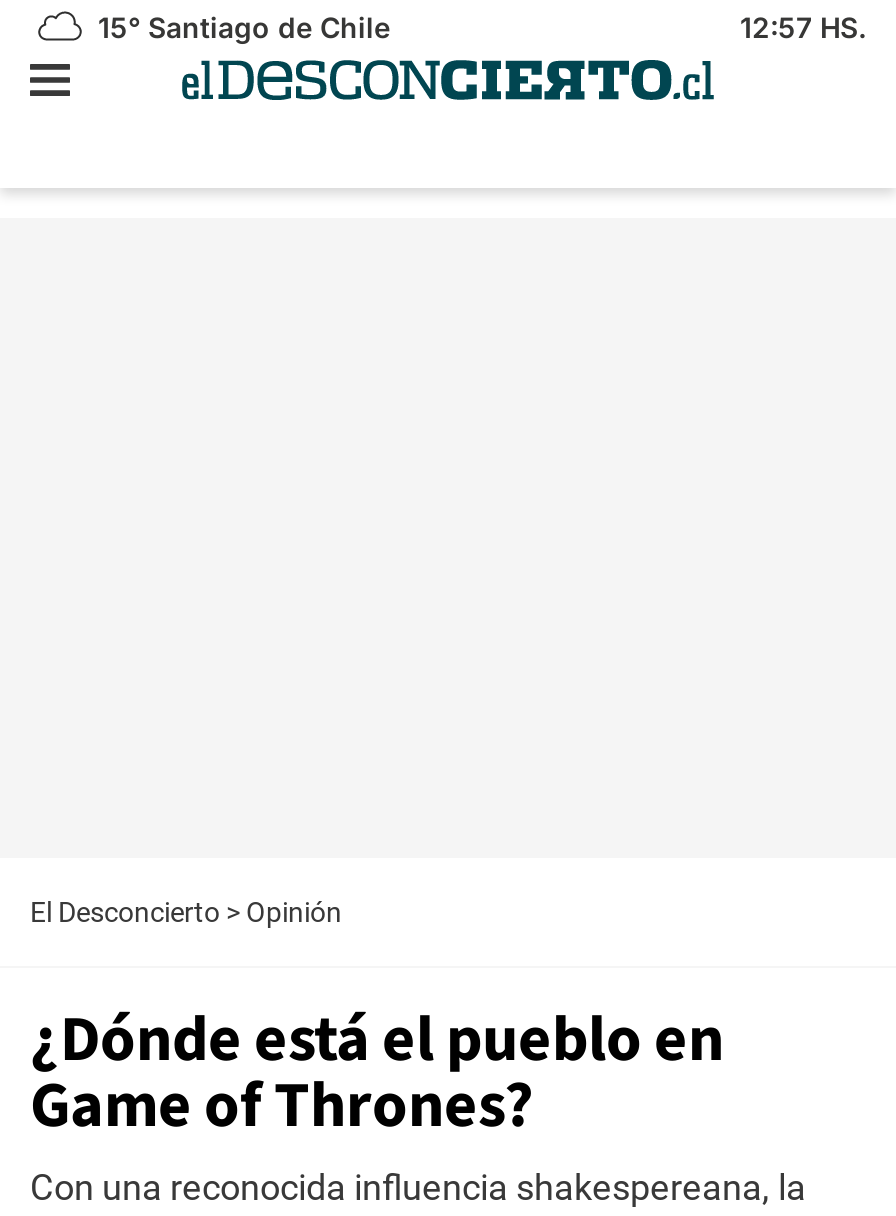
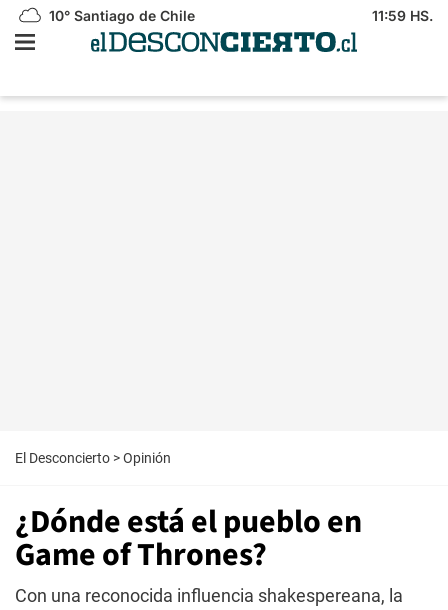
[90,10,390,44] 15° Santiago de Chile -> [45,7,195,24] 10° Santiago de Chile
[740,10,866,44] 12:57 HS. -> [372,7,433,24] 11:59 HS.

